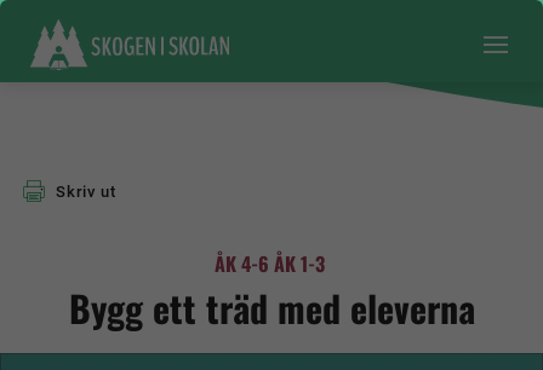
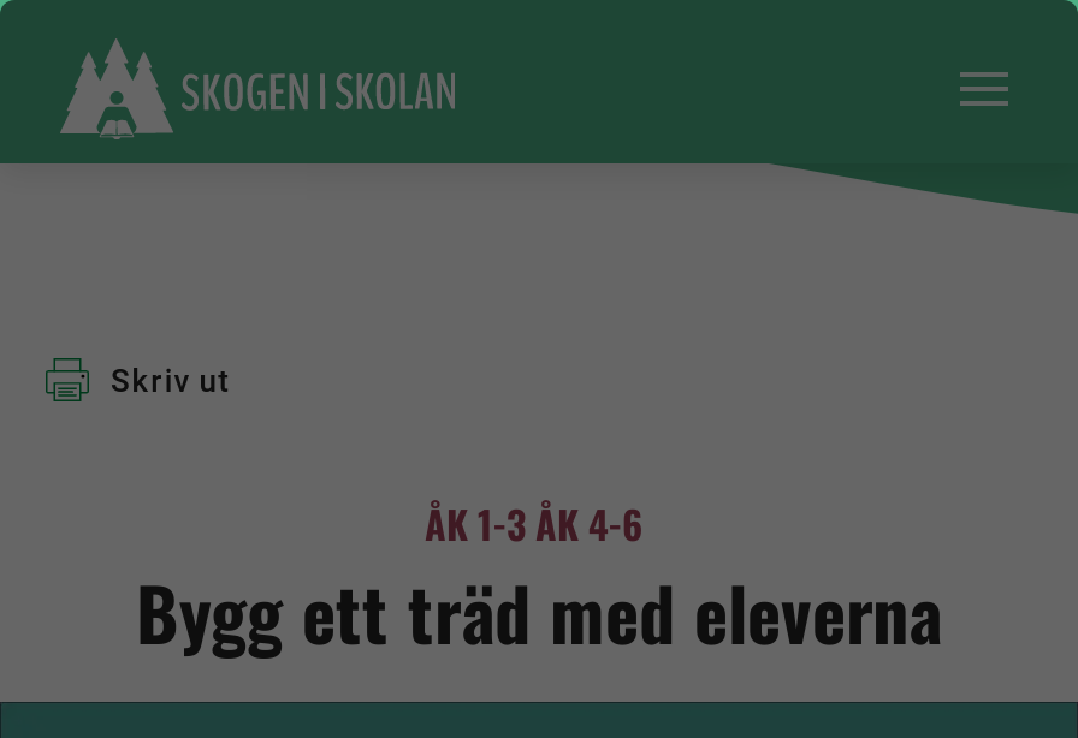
[214,249,329,278] ÅK 4-6 ÅK 1-3 -> [425,495,653,553] ÅK 1-3 ÅK 4-6

